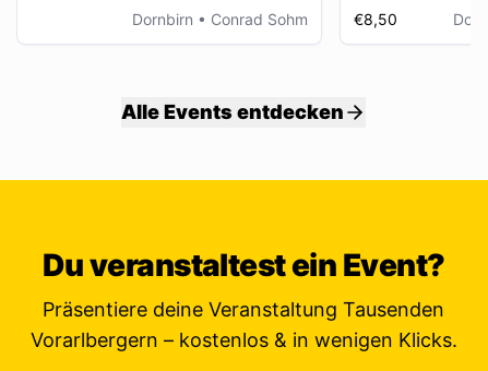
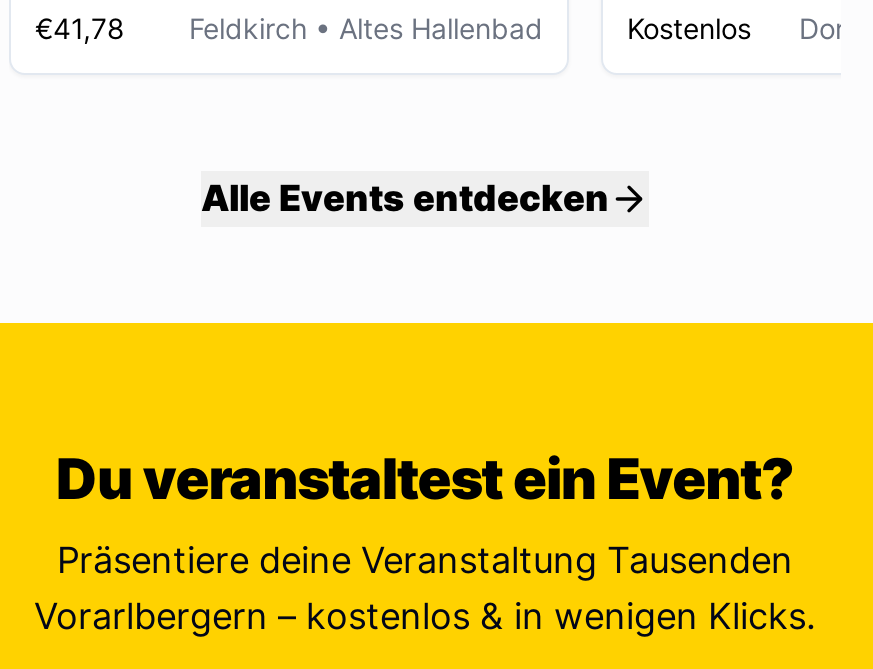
[132,10,308,28] Dornbirn • Conrad Sohm -> [35,11,543,45] €41,78 | Feldkirch • Altes Hallenbad
[354,10,397,28] €8,50 -> [627,11,751,45] Kostenlos

